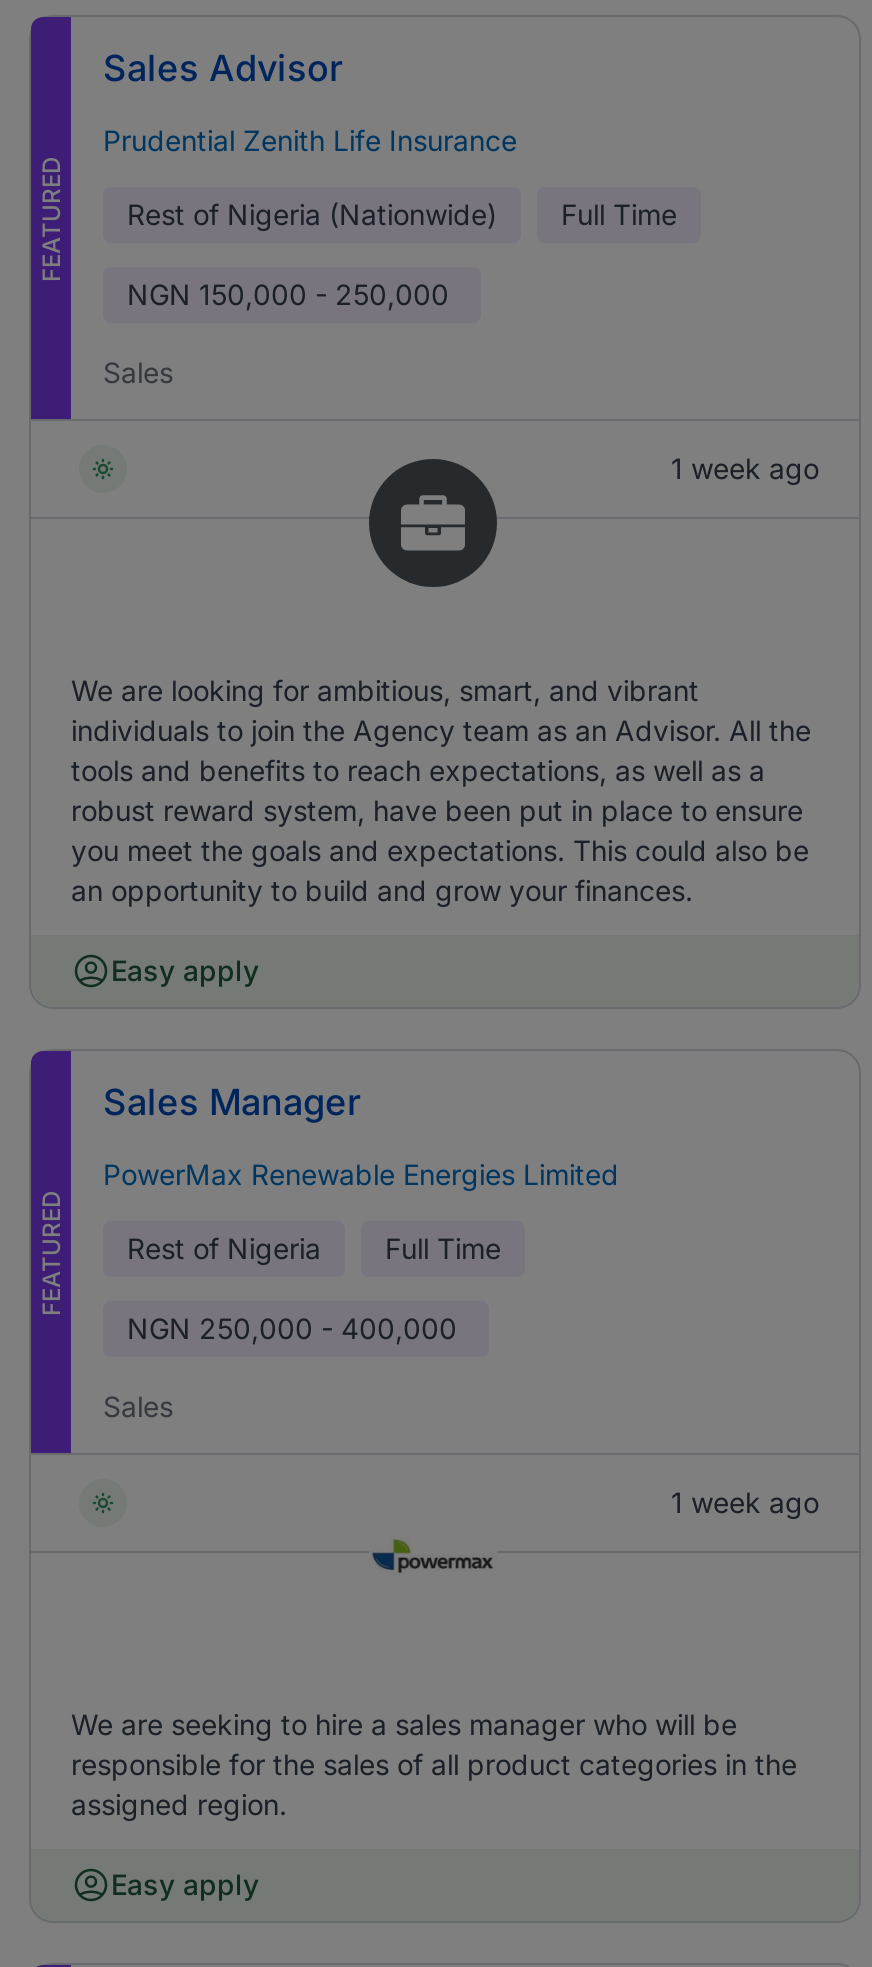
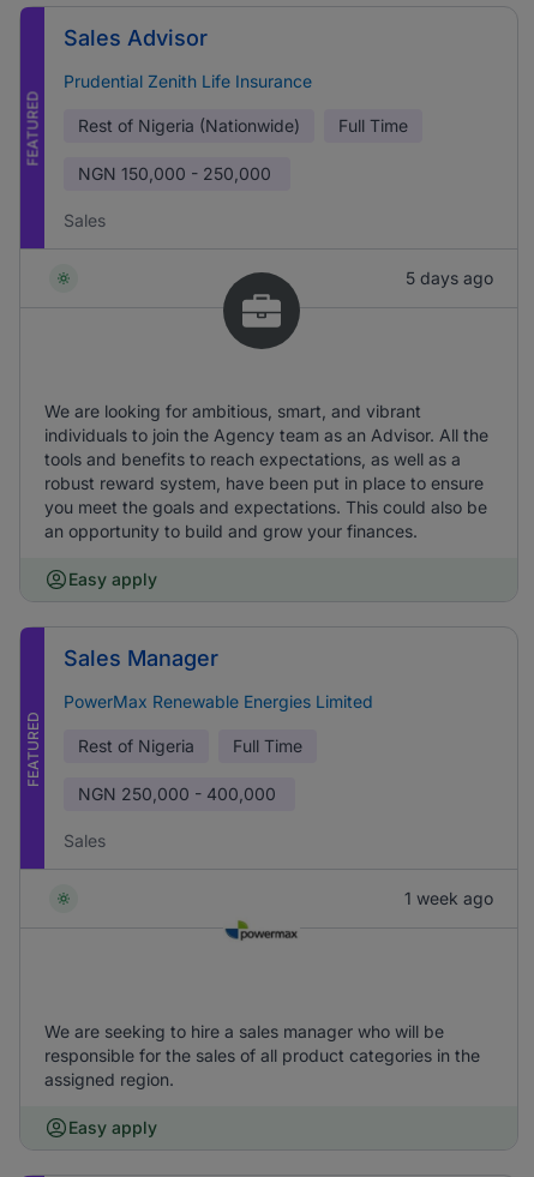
[671,451,819,485] 1 week ago -> [406,268,493,288] 5 days ago

